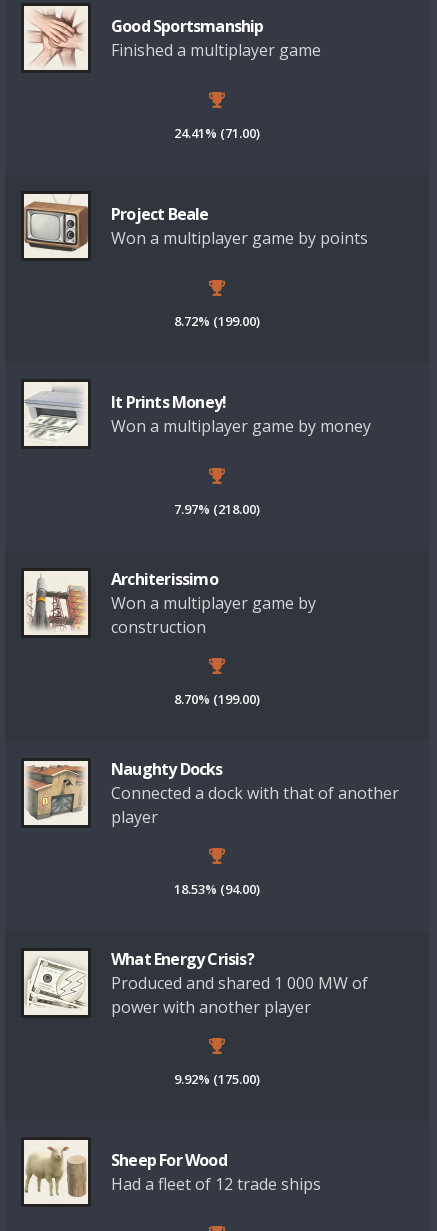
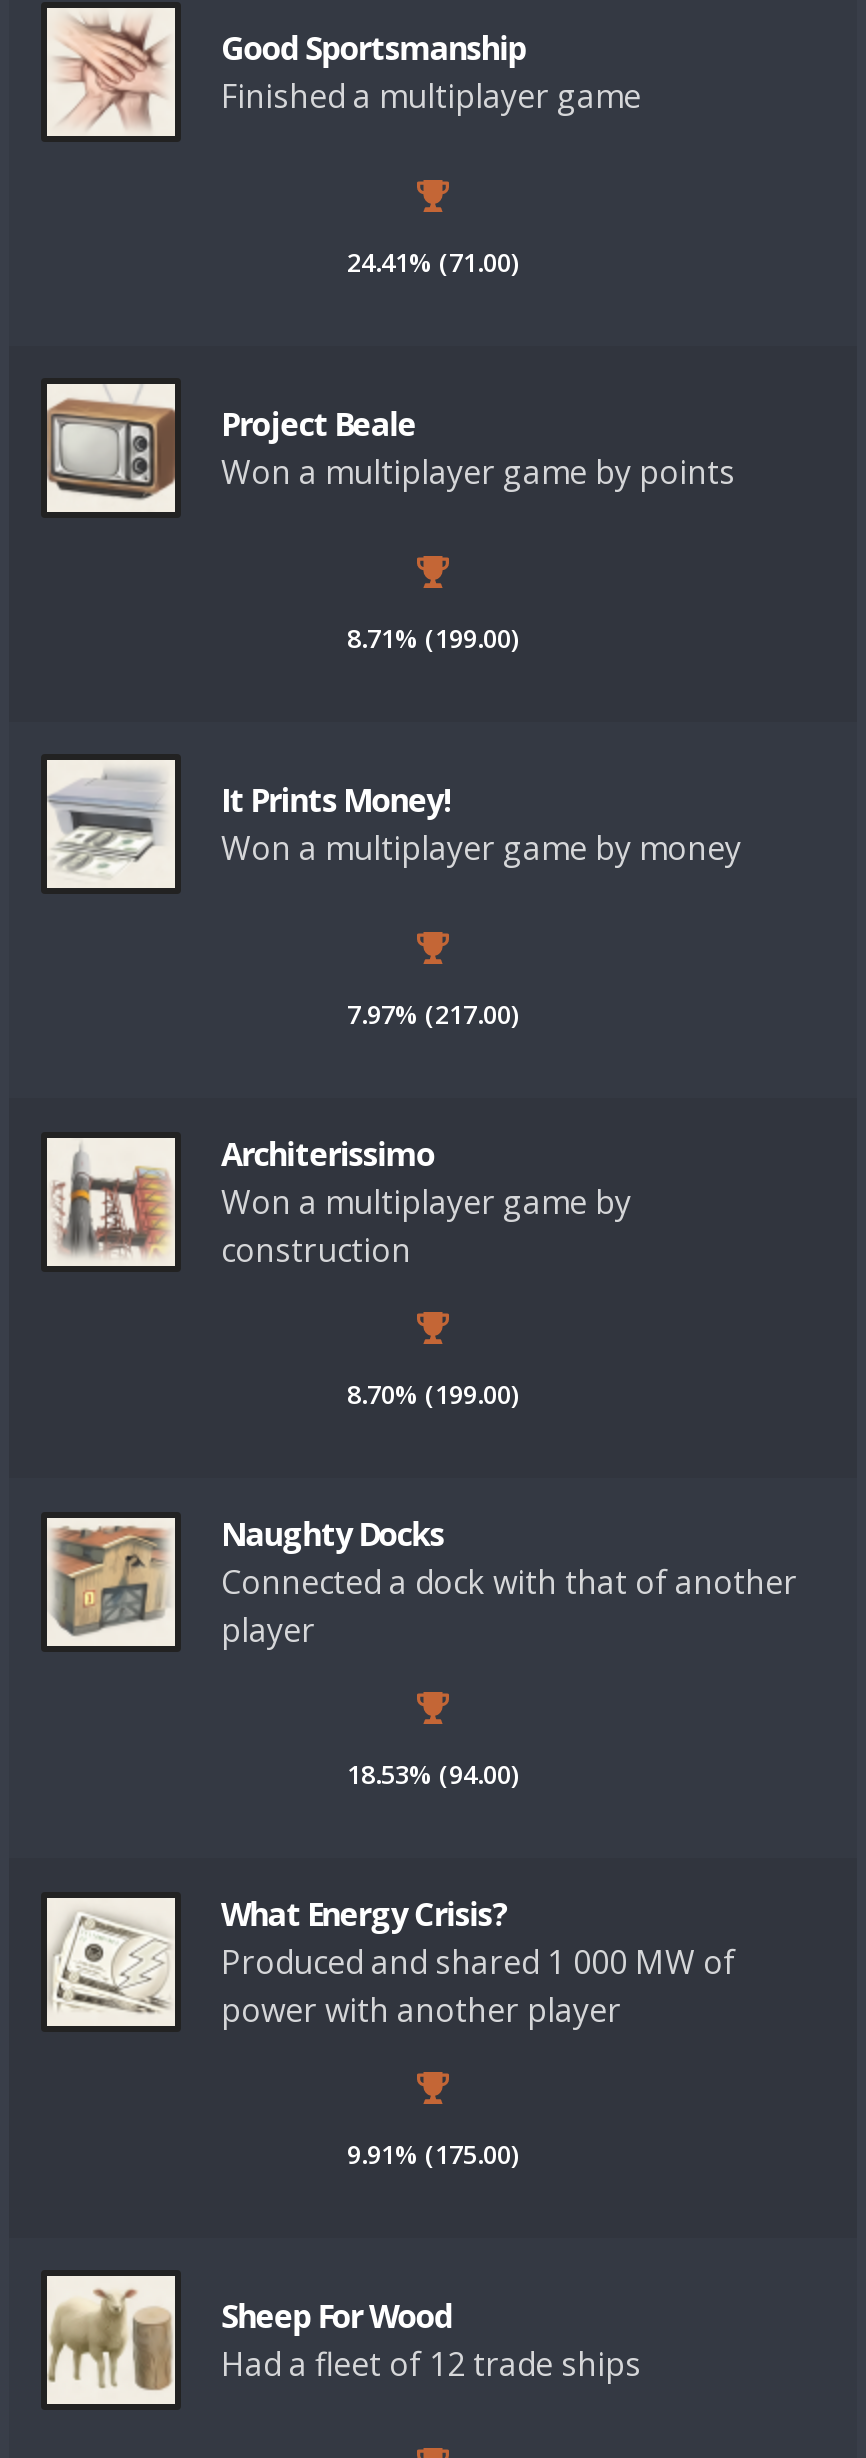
[174,312,260,330] 8.72% (199.00) -> [347,620,519,656] 8.71% (199.00)
[174,500,260,518] 7.97% (218.00) -> [347,996,519,1032] 7.97% (217.00)
[174,1070,260,1088] 9.92% (175.00) -> [347,2136,519,2172] 9.91% (175.00)

